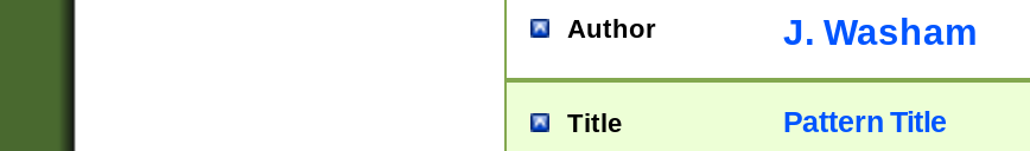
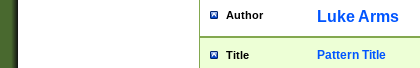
[783,12,978,52] J. Washam -> [316,8,398,25] Luke Arms

